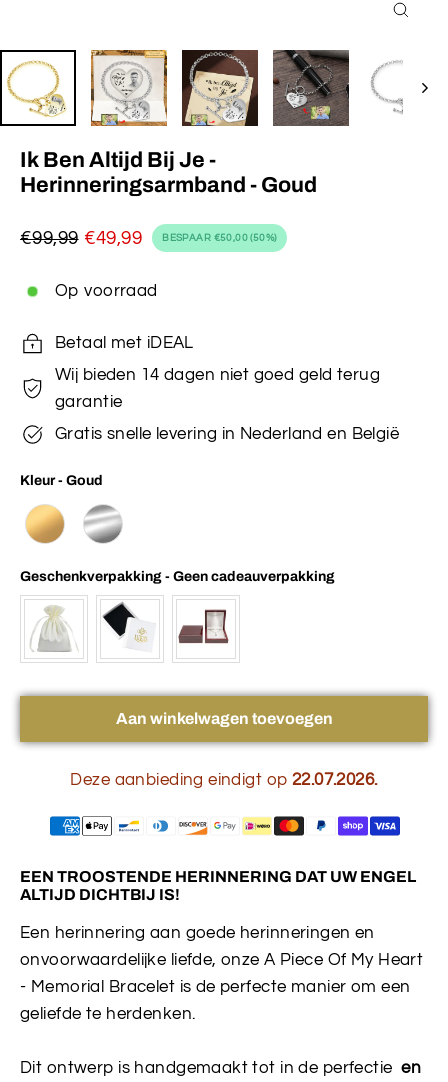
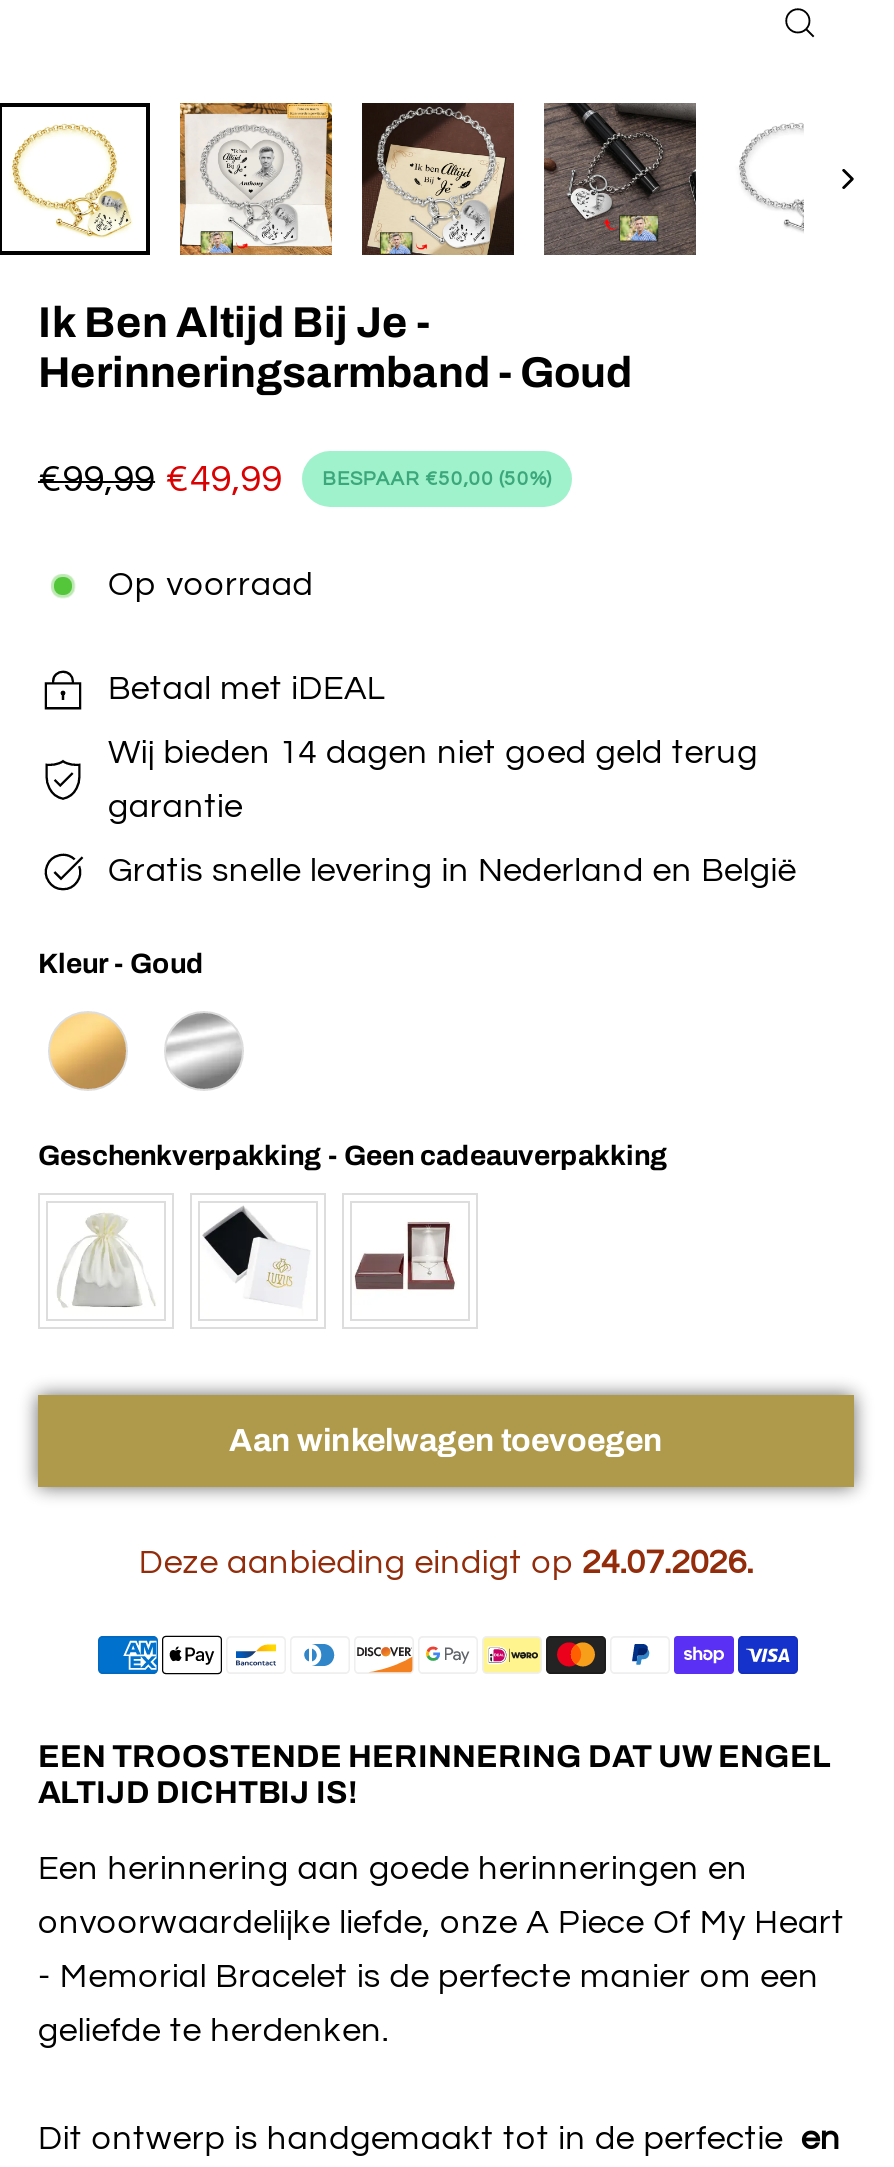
[70,771,378,789] Deze aanbieding eindigt op 22.07.2026. -> [139,1545,753,1581] Deze aanbieding eindigt op 24.07.2026.

